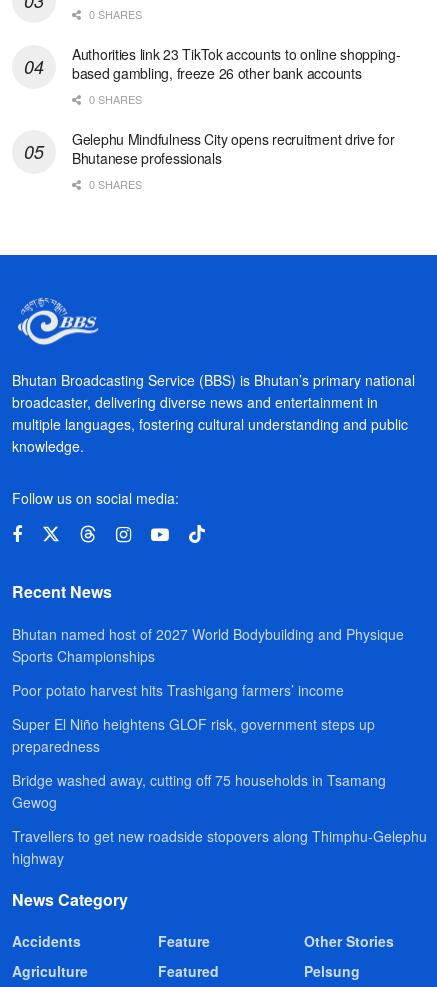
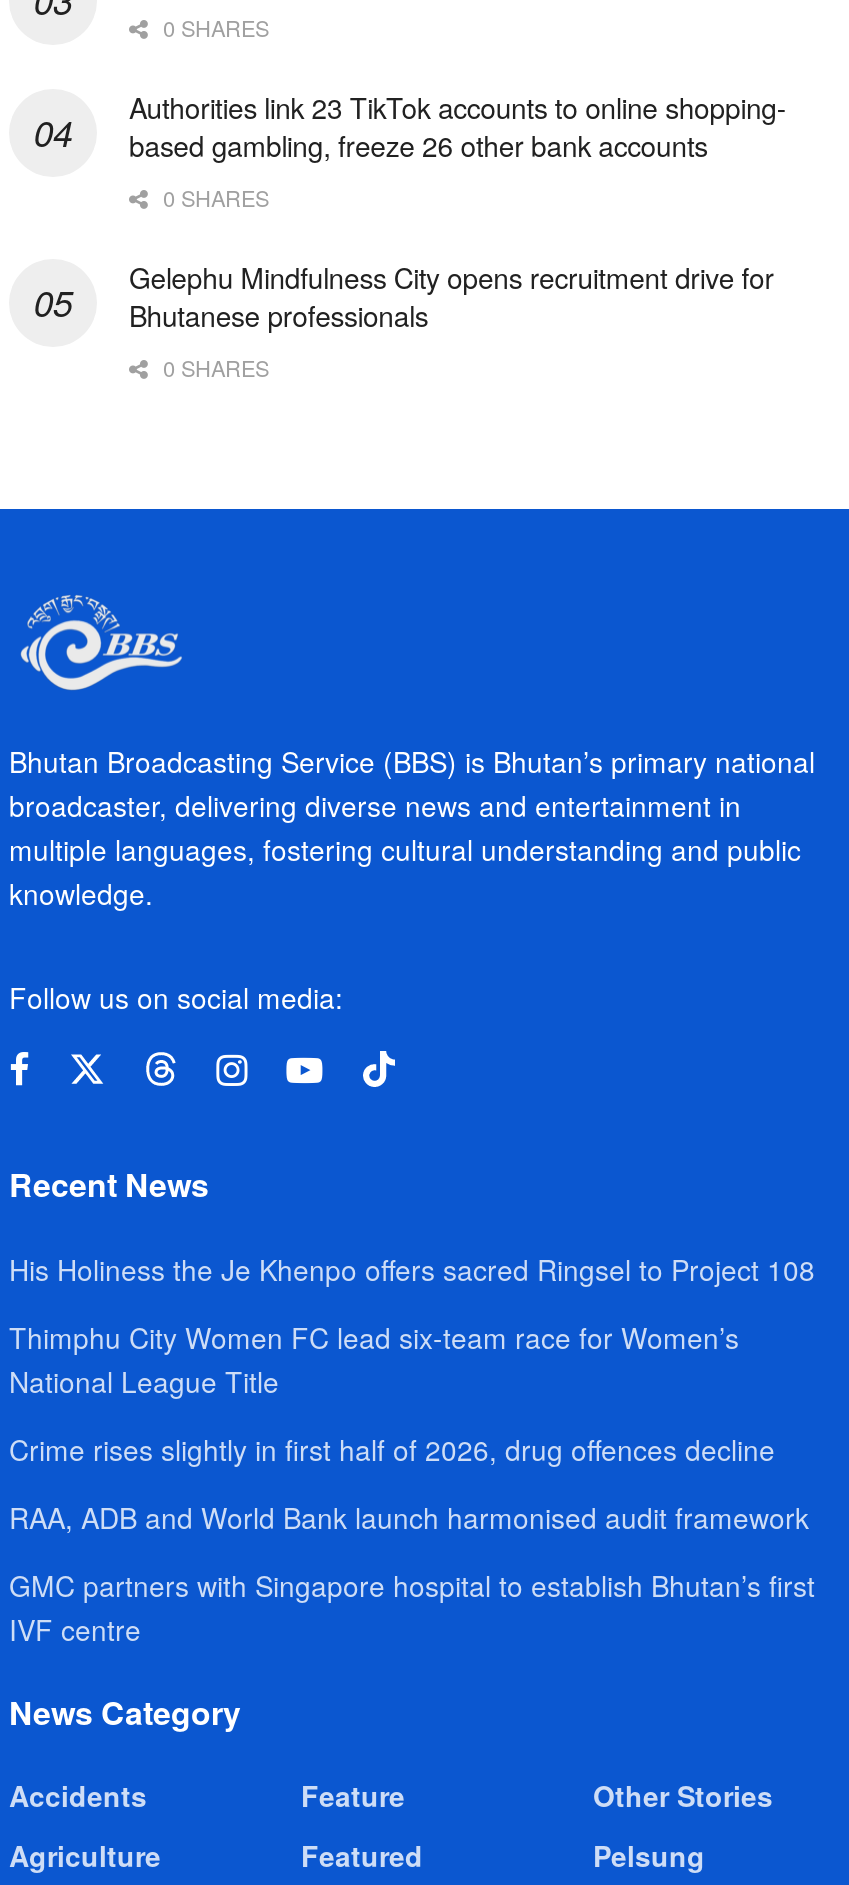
[12,624,404,666] Bhutan named host of 2027 World Bodybuilding and Physique | Sports Championships -> [9,1248,815,1288] His Holiness the Je Khenpo offers sacred Ringsel to Project 108
[12,680,344,700] Poor potato harvest hits Trashigang farmers’ income -> [9,1316,739,1400] Thimphu City Women FC lead six-team race for Women’s | National League Title
[12,714,375,756] Super El Niño heightens GLOF risk, government steps up | preparedness -> [9,1428,775,1468] Crime rises slightly in first half of 2026, drug offences decline
[12,770,386,812] Bridge washed away, cutting off 75 households in Tsamang | Gewog -> [9,1496,809,1536] RAA, ADB and World Bank launch harmonised audit framework
[12,826,427,868] Travellers to get new roadside stopovers along Thimphu-Gelephu | highway -> [9,1564,815,1648] GMC partners with Singapore hospital to establish Bhutan’s first | IVF centre

